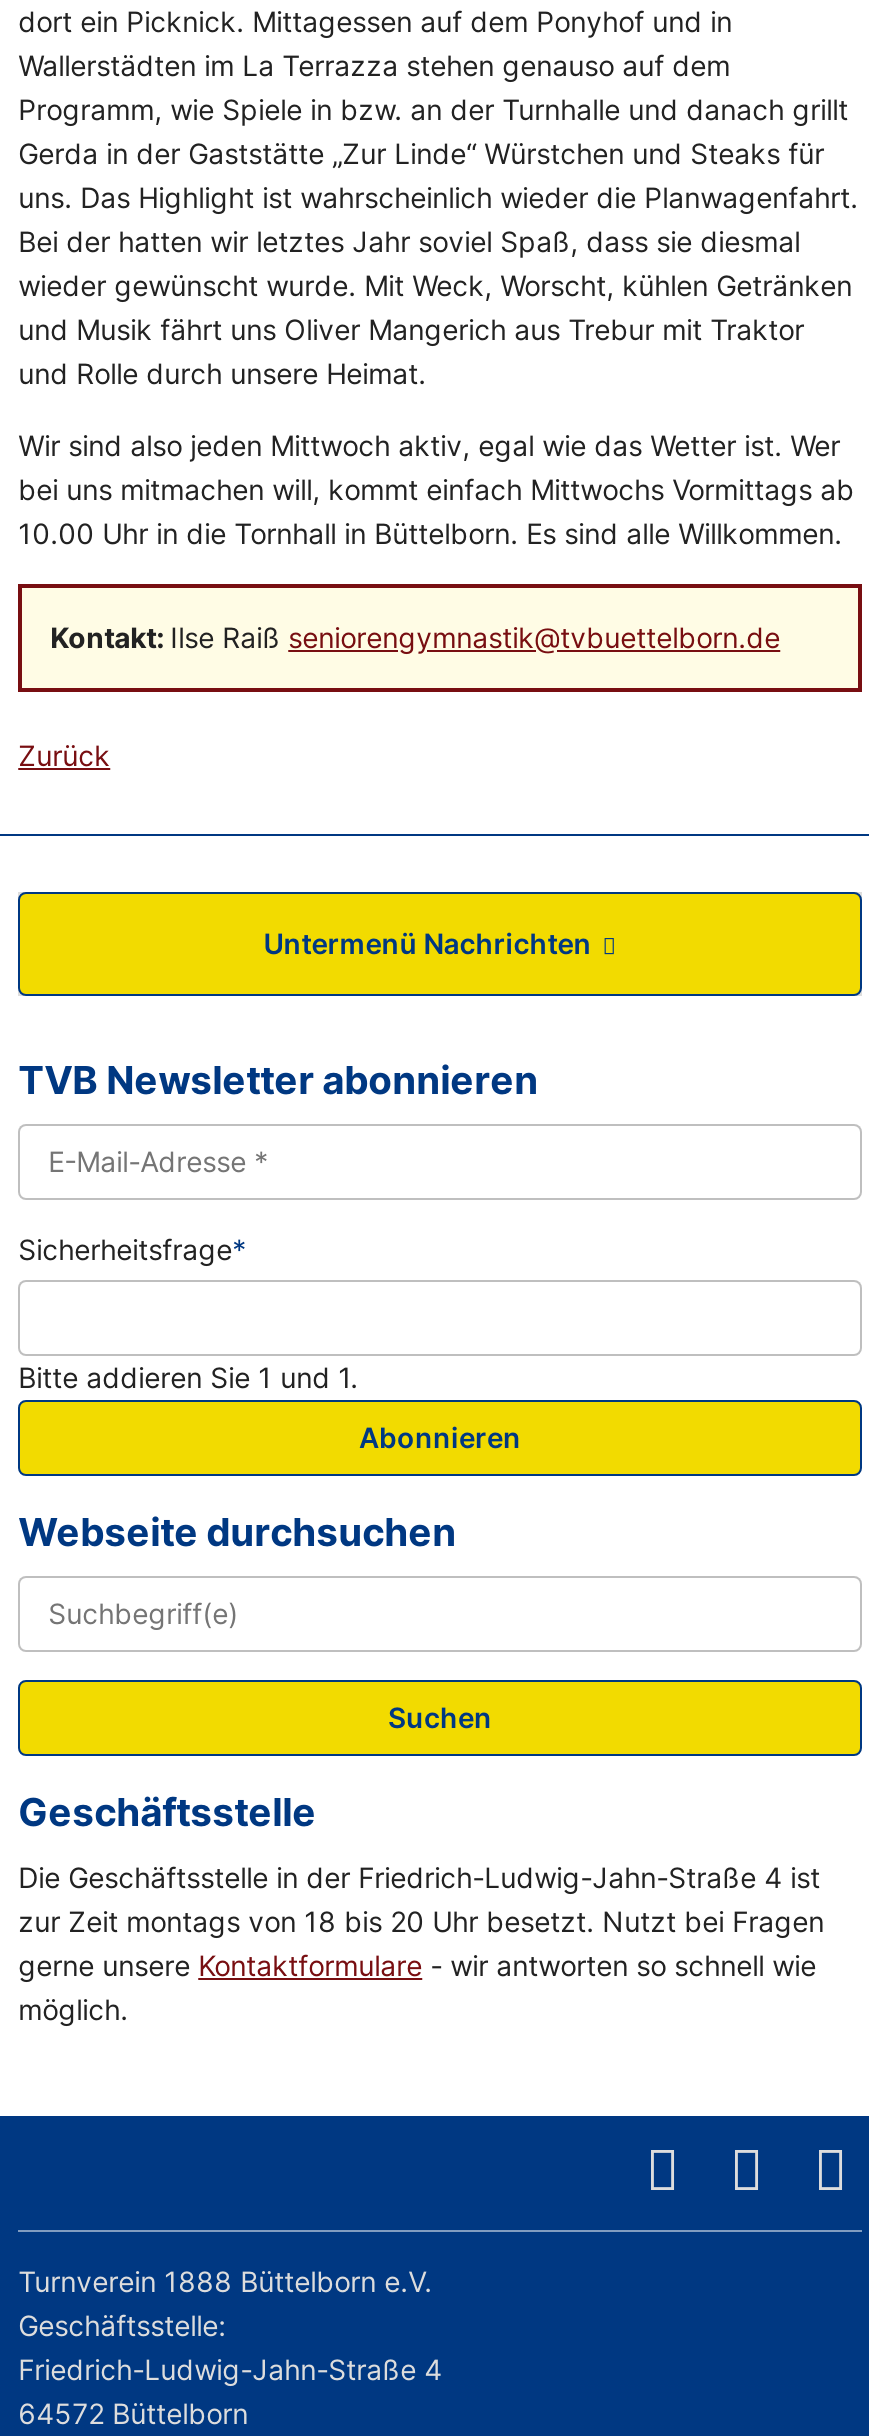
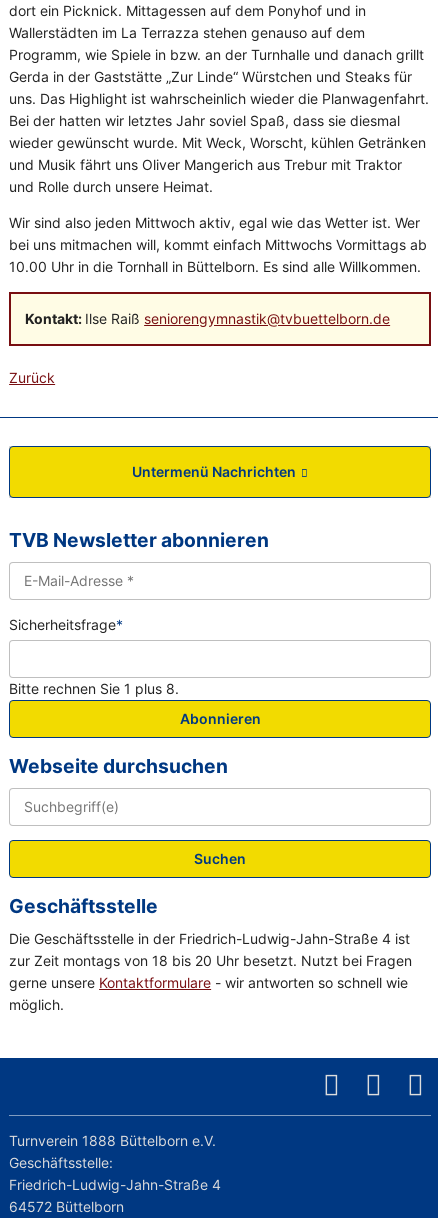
[18,1360,358,1394] Bitte addieren Sie 1 und 1. -> [9,680,179,697] Bitte rechnen Sie 1 plus 8.

